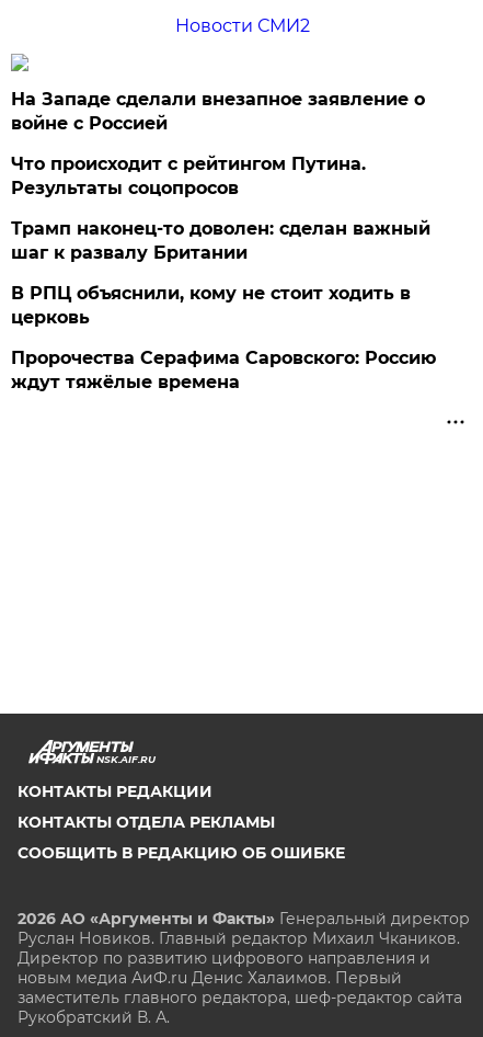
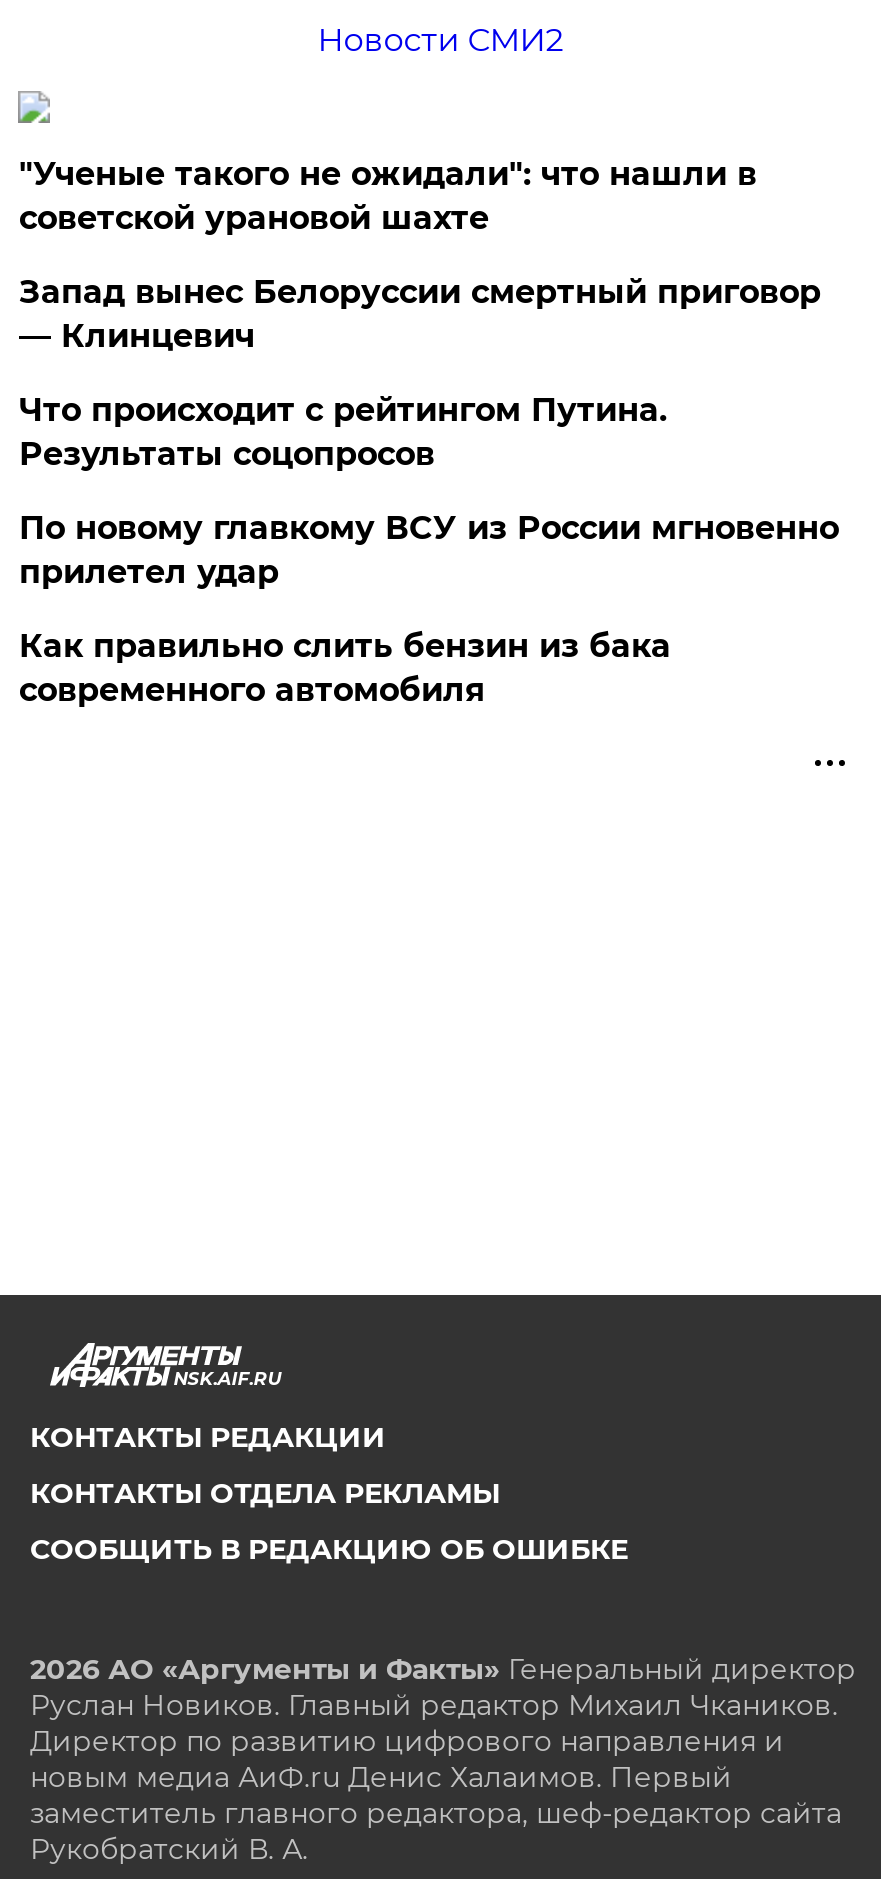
[11,89,425,134] На Западе сделали внезапное заявление о | войне с Россией -> [19,154,821,354] "Ученые такого не ожидали": что нашли в | советской урановой шахте | Запад вынес Белоруссии смертный приговор | — Клинцевич
moved [11,153,366,198] -> [19,390,667,472]: Что происходит с рейтингом Путина. | Результаты соцопросов
[11,218,436,392] Трамп наконец-то доволен: сделан важный | шаг к развалу Британии | В РПЦ объяснили, кому не стоит ходить в | церковь | Пророчества Серафима Саровского: Россию | ждут тяжёлые времена -> [19,508,839,708] По новому главкому ВСУ из России мгновенно | прилетел удар | Как правильно слить бензин из бака | современного автомобиля

